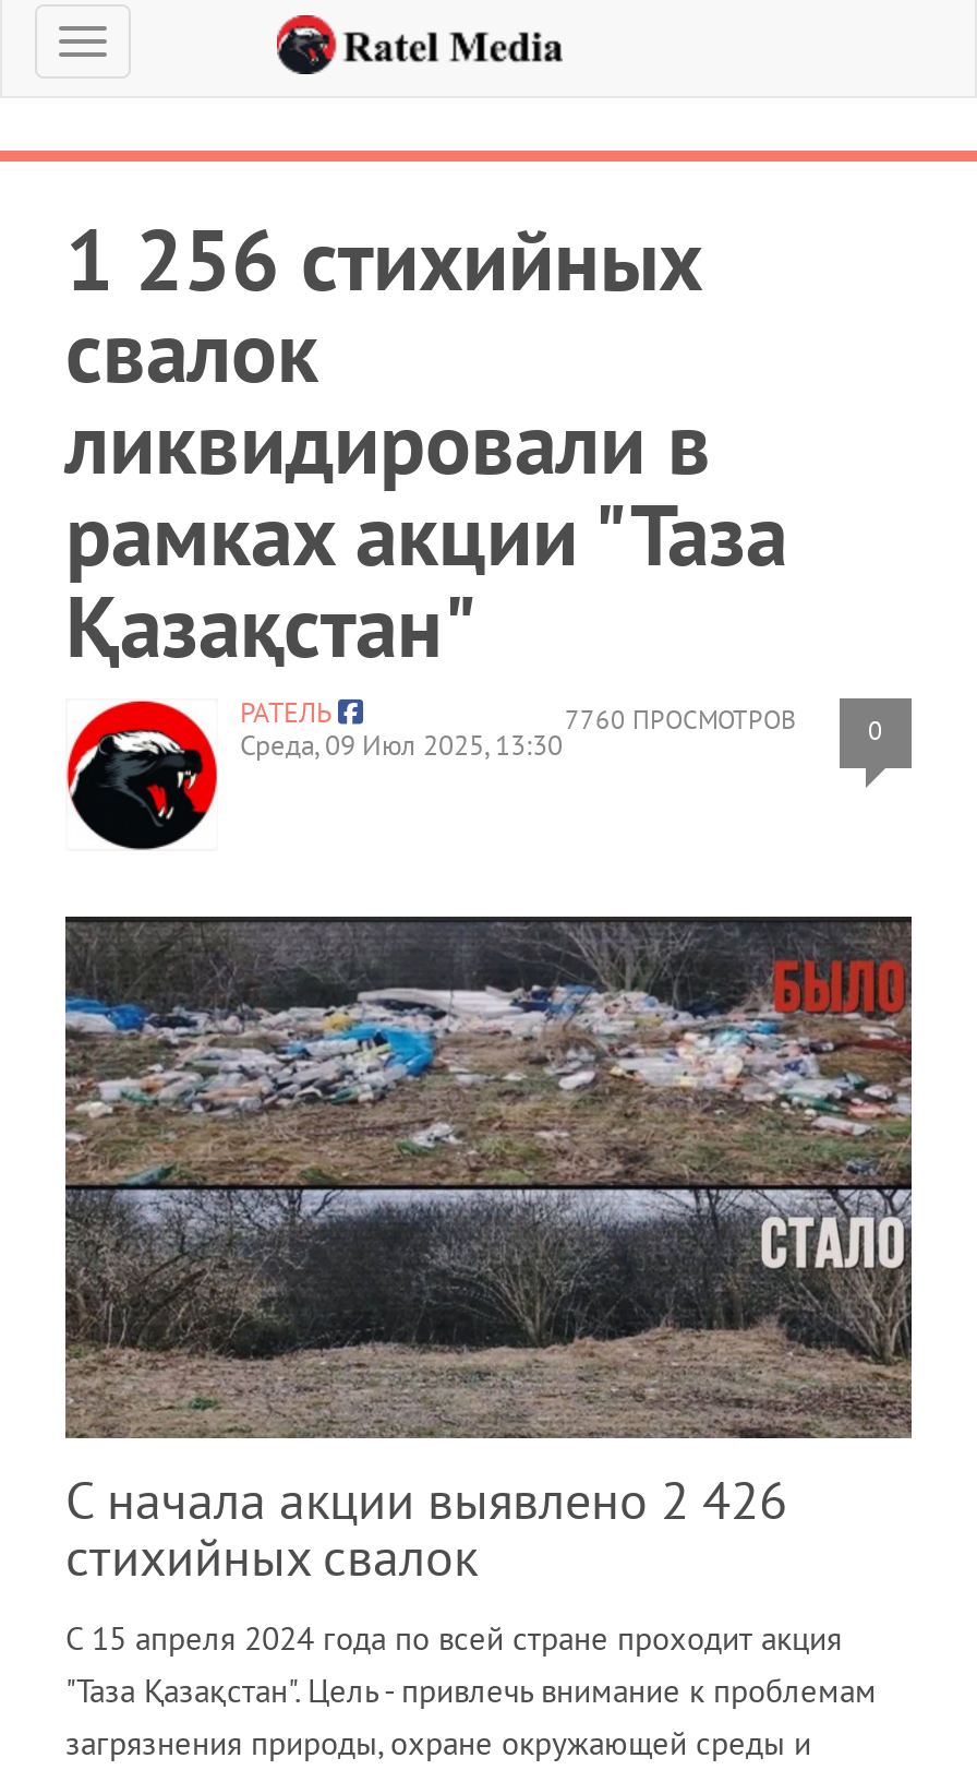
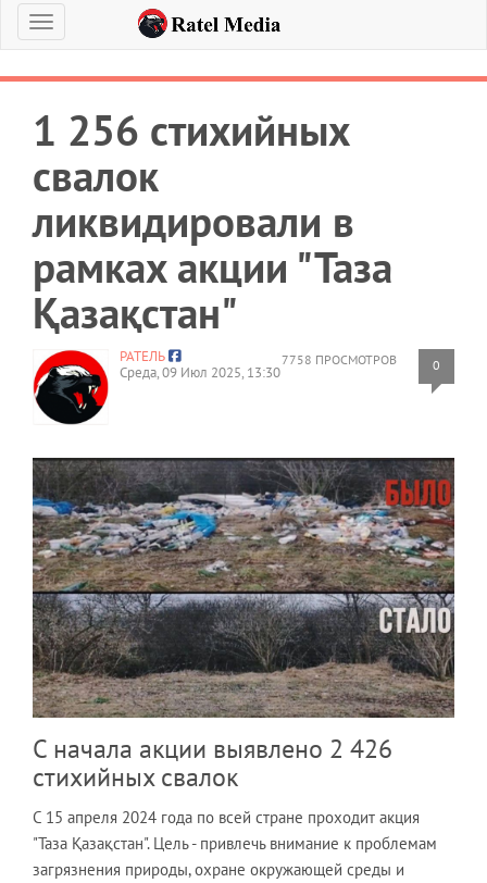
[565,703,796,735] 7760 ПРОСМОТРОВ -> [282,351,397,368] 7758 ПРОСМОТРОВ

